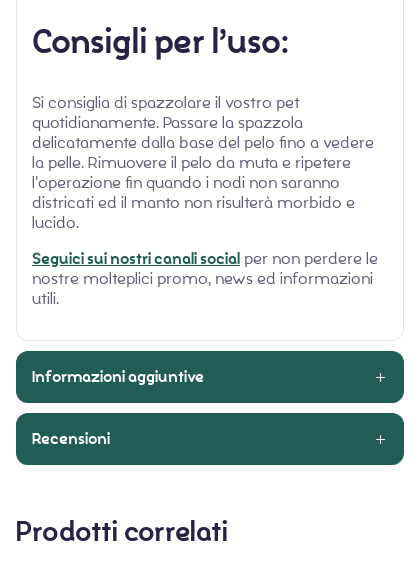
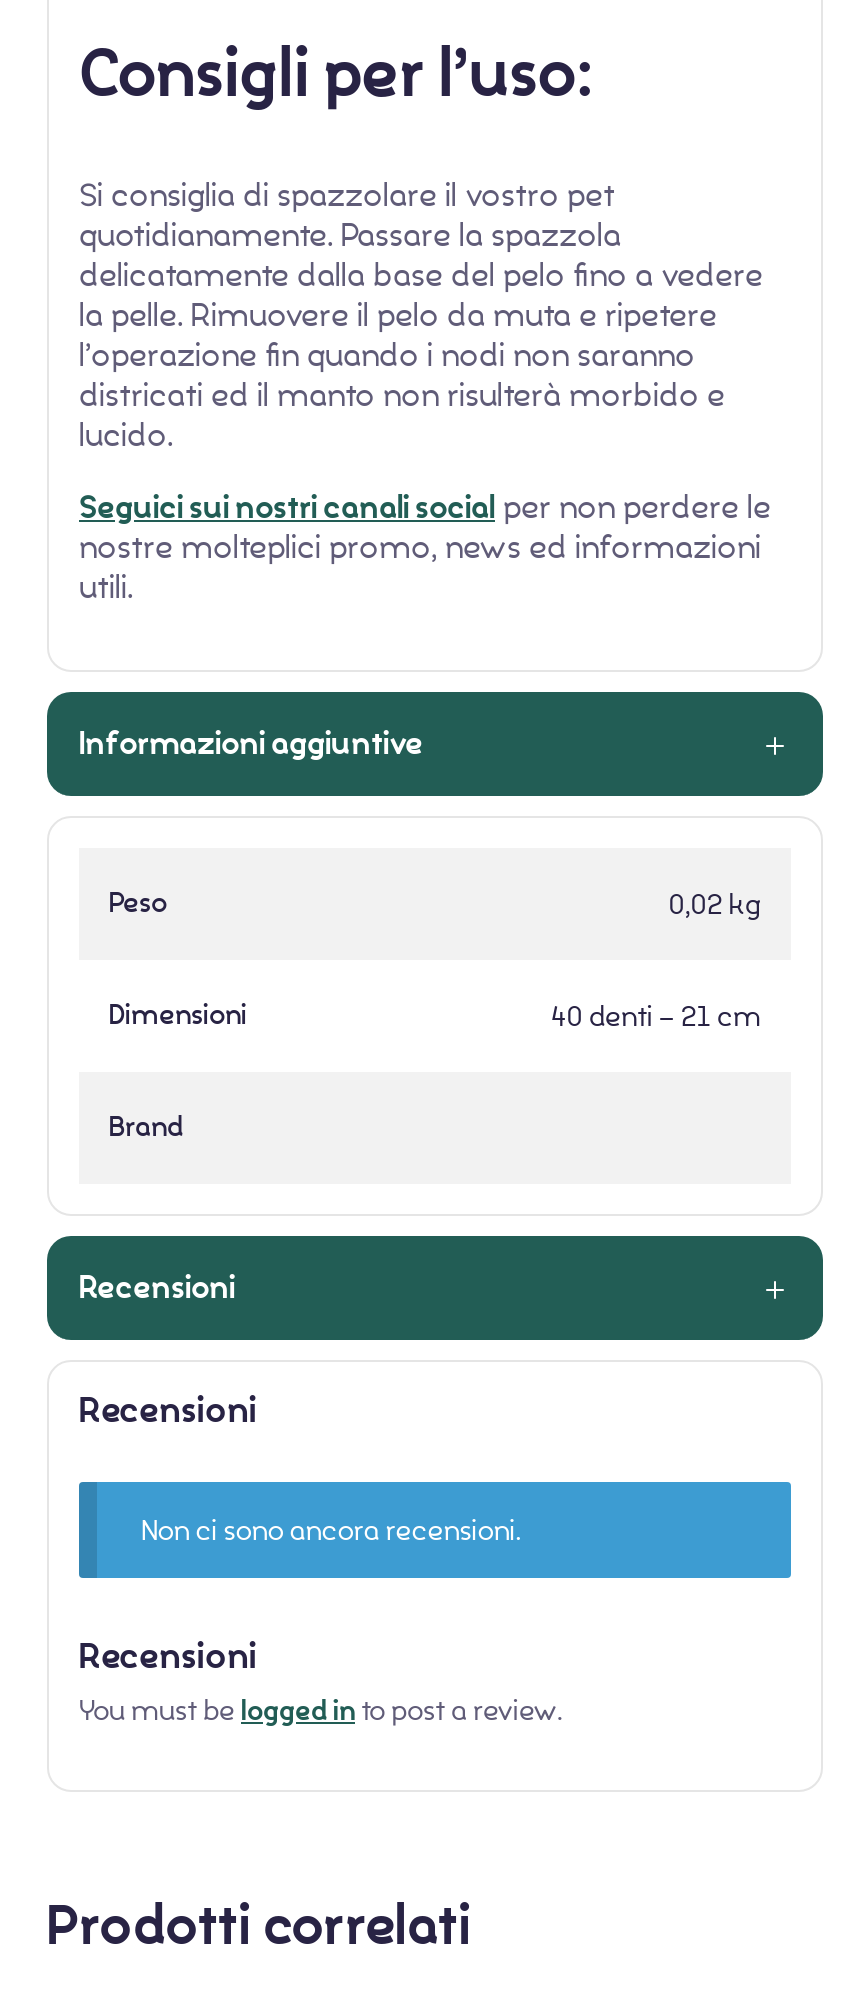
none -> [109,884,761,1146] Peso | 0,02 kg | Dimensioni | 40 denti – 21 cm | Brand
none -> [79,1386,563,1730] Recensioni | Non ci sono ancora recensioni. | Recensioni | You must be logged in to post a review.

